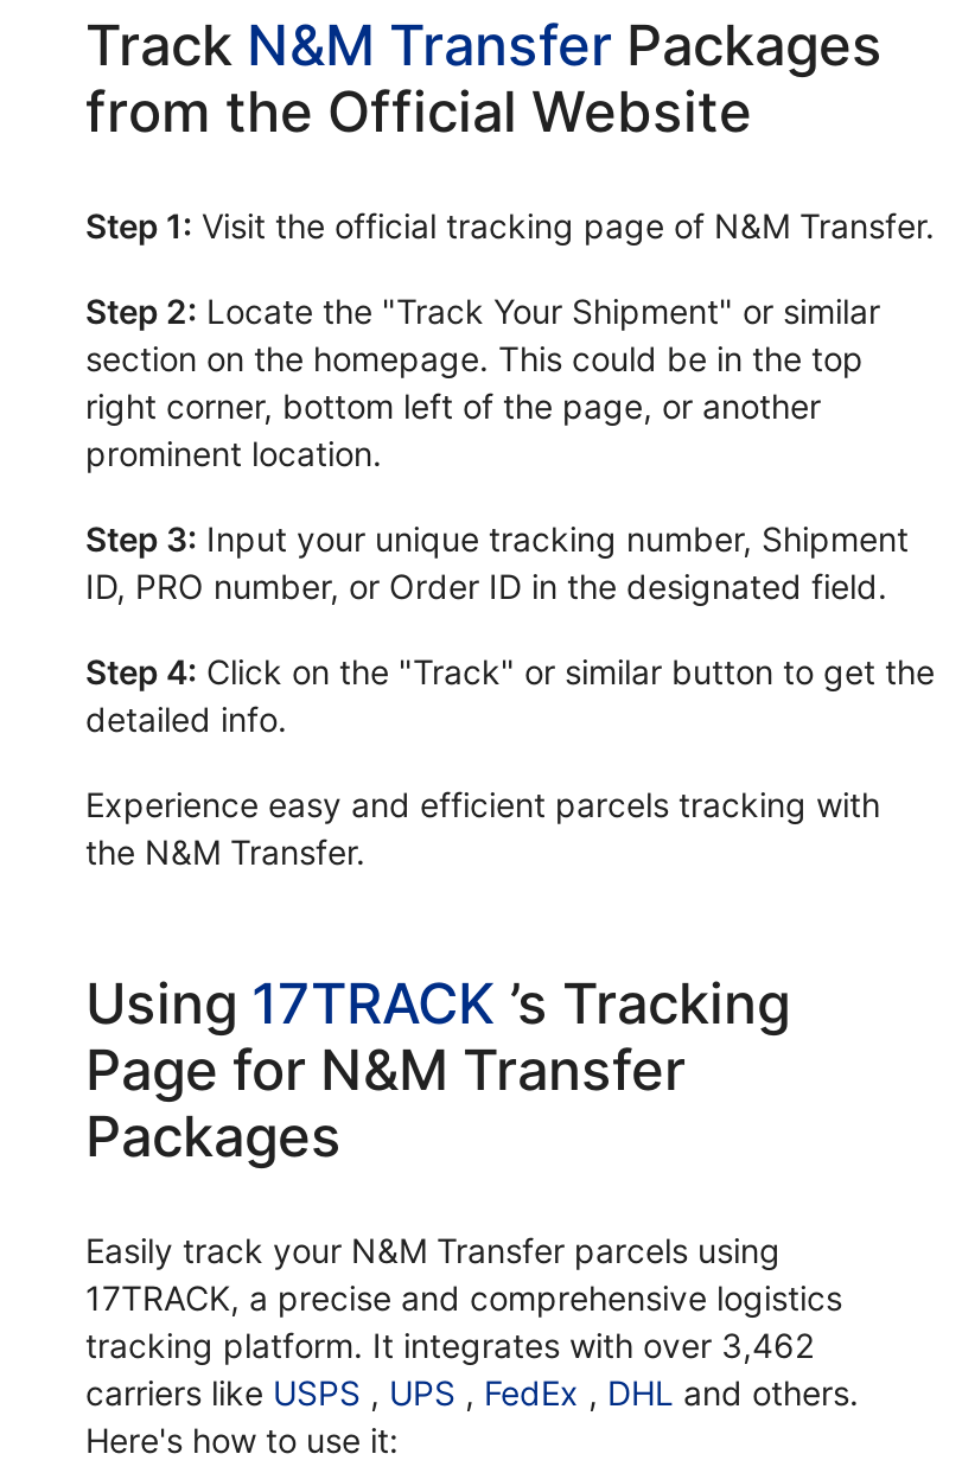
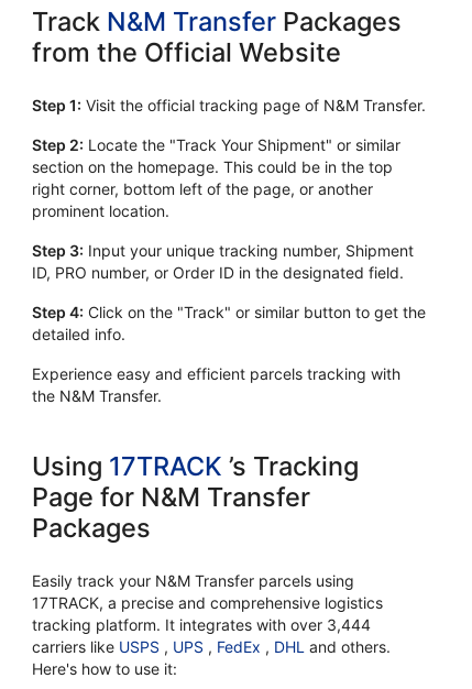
[85,1325,814,1365] tracking platform. It integrates with over 3,462 -> [32,615,371,634] tracking platform. It integrates with over 3,444

